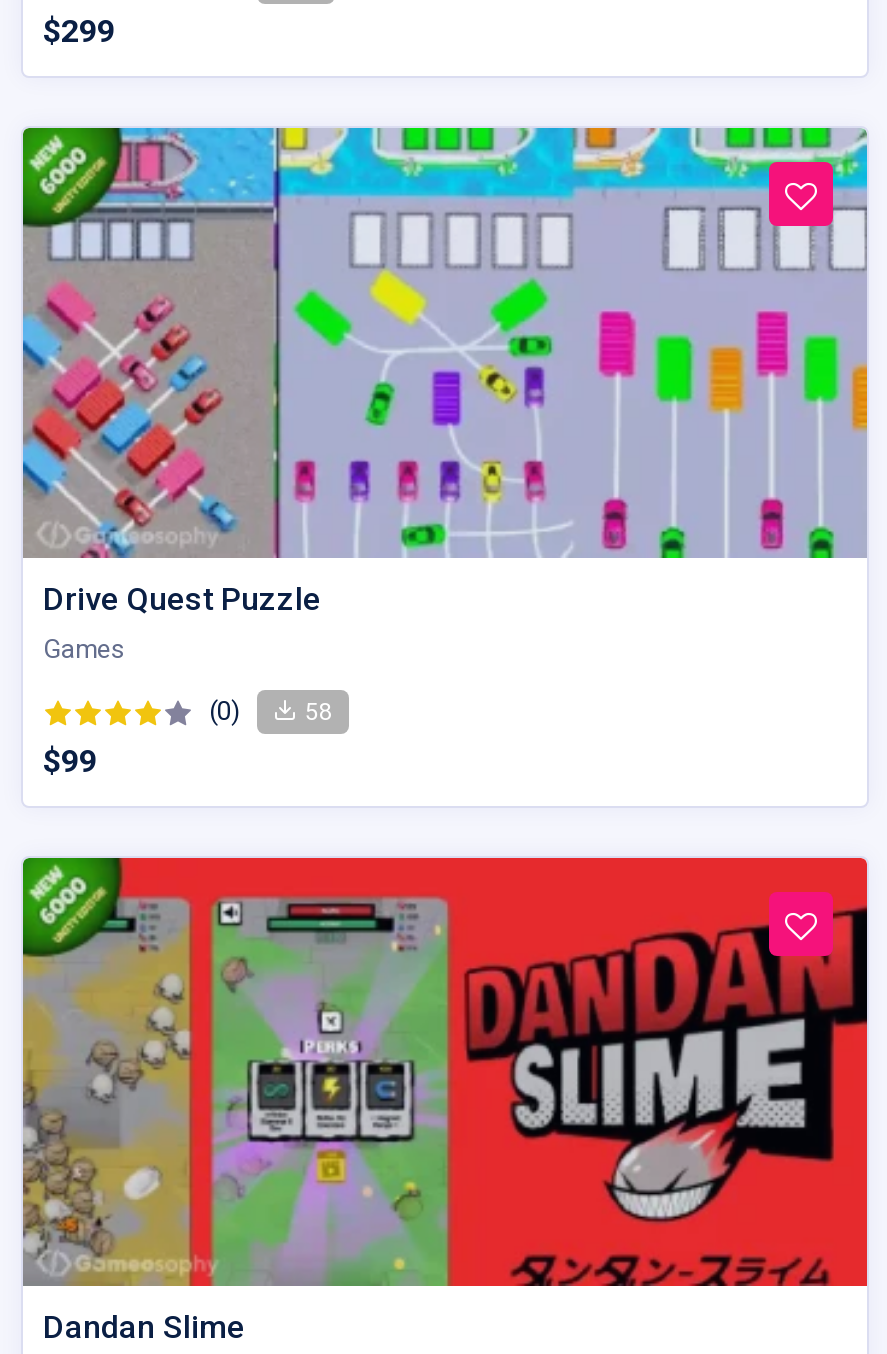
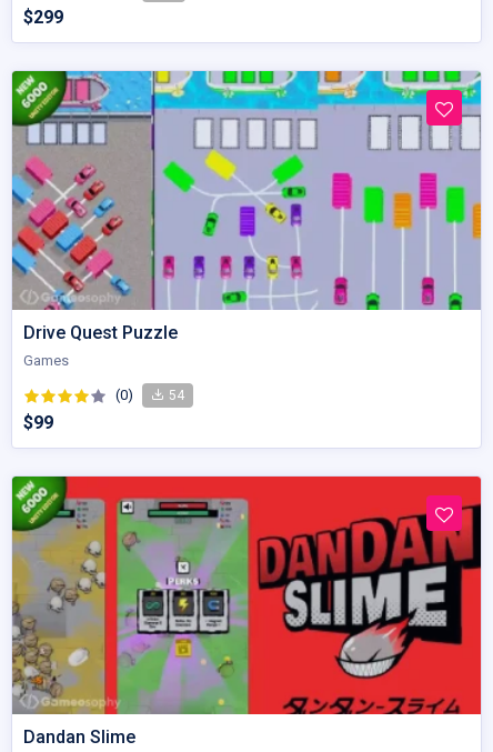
[305,697,333,725] 58 -> [169,387,184,403] 54

